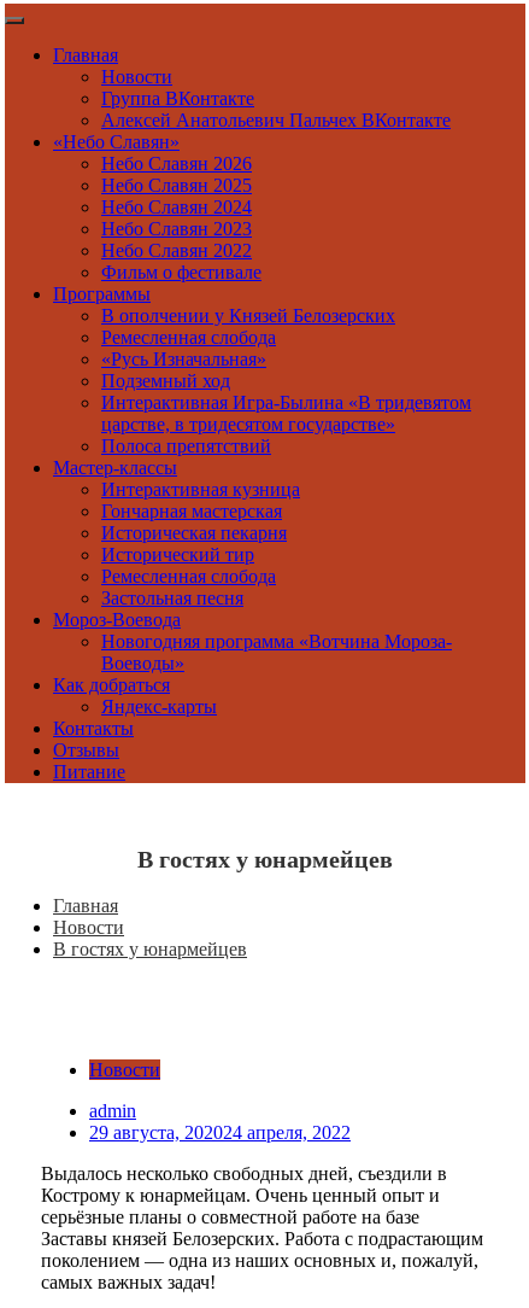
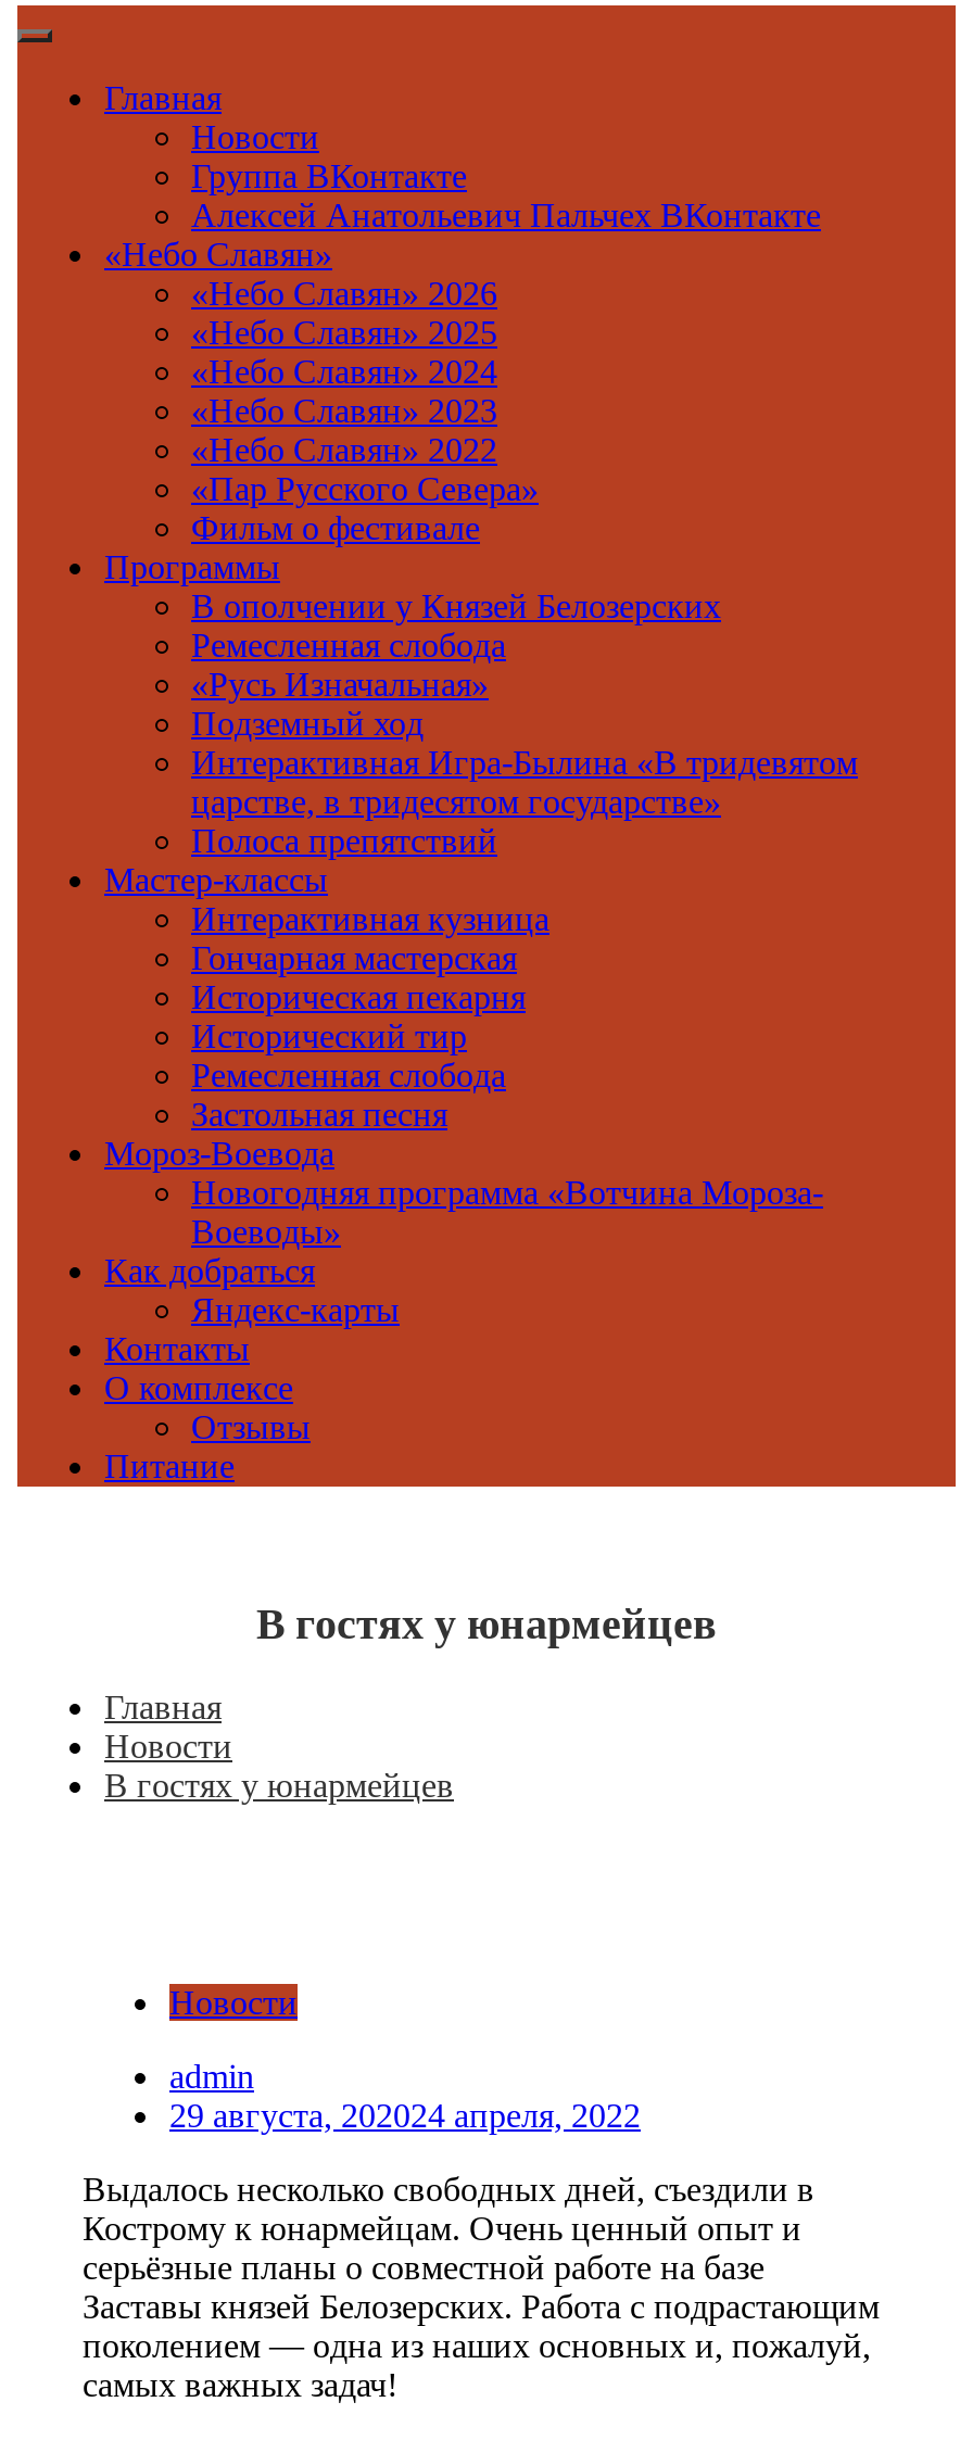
[101,153,252,261] Небо Славян 2026 | Небо Славян 2025 | Небо Славян 2024 | Небо Славян 2023 | Небо Славян 2022 -> [191,275,539,507] «Небо Славян» 2026 | «Небо Славян» 2025 | «Небо Славян» 2024 | «Небо Славян» 2023 | «Небо Славян» 2022 | «Пар Русского Севера»
none -> [104,1369,293,1406] О комплексе

